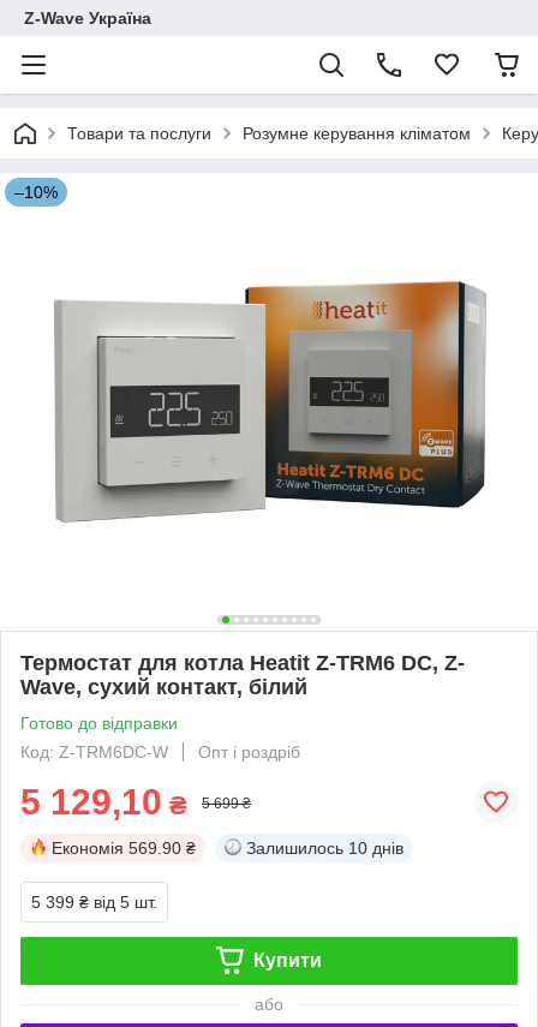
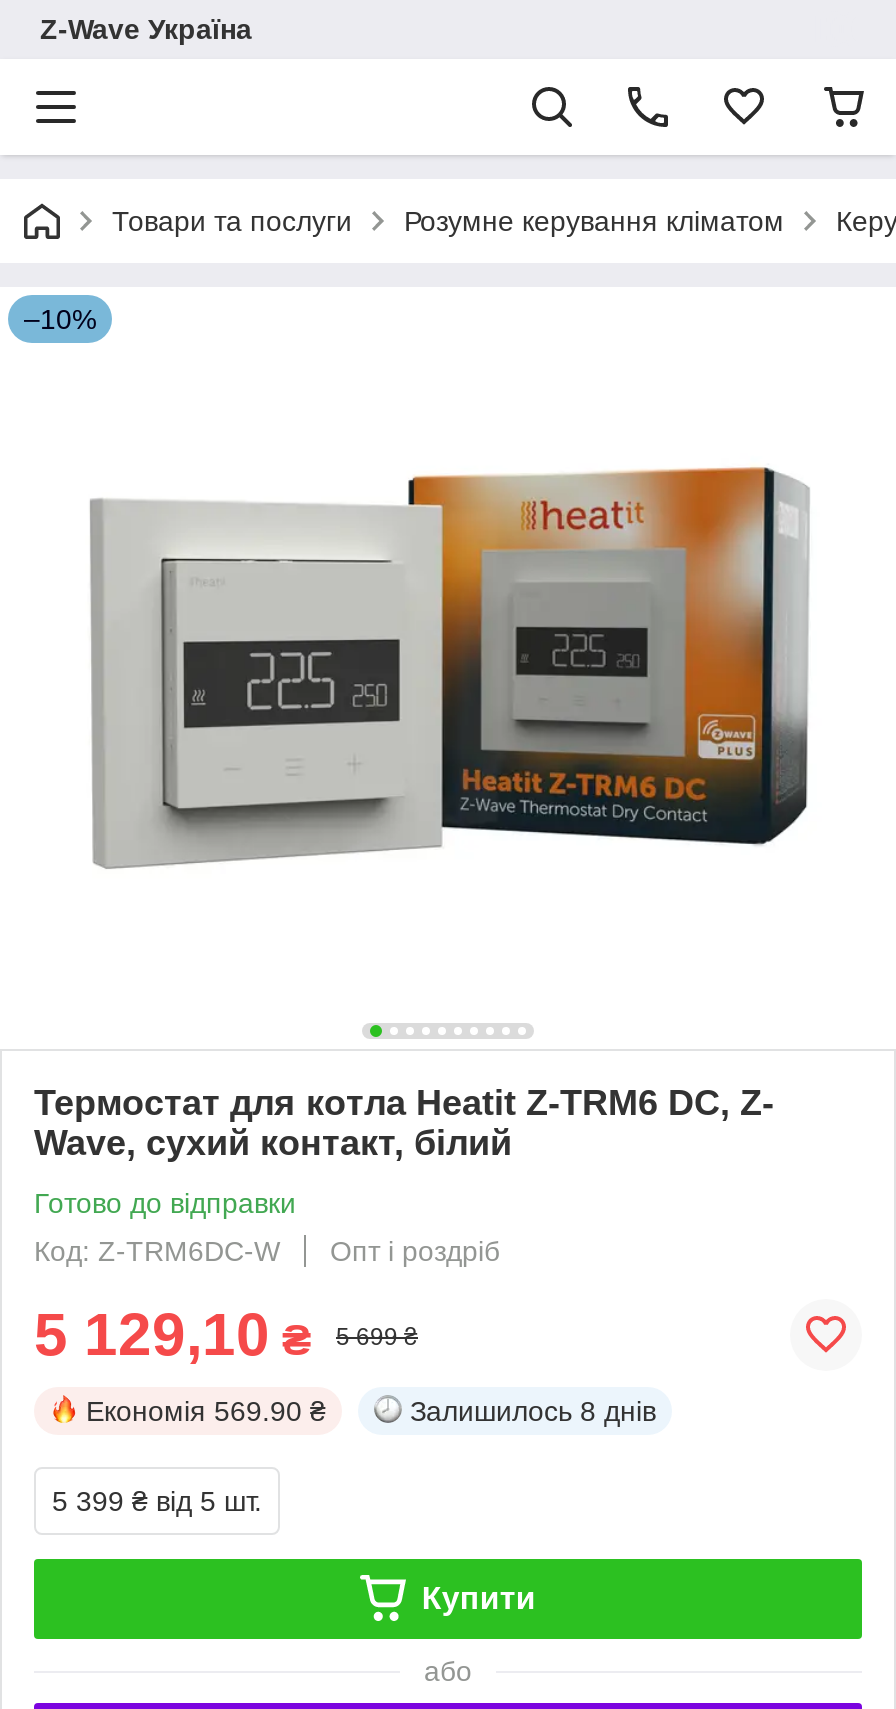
[246,838,403,857] Залишилось 10 днів -> [410,1395,656,1427] Залишилось 8 днів

